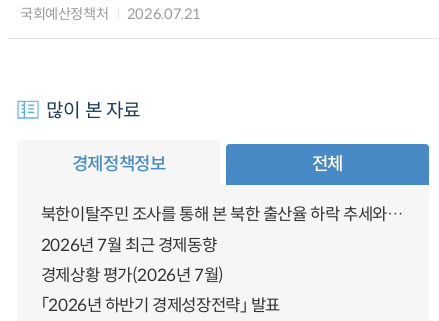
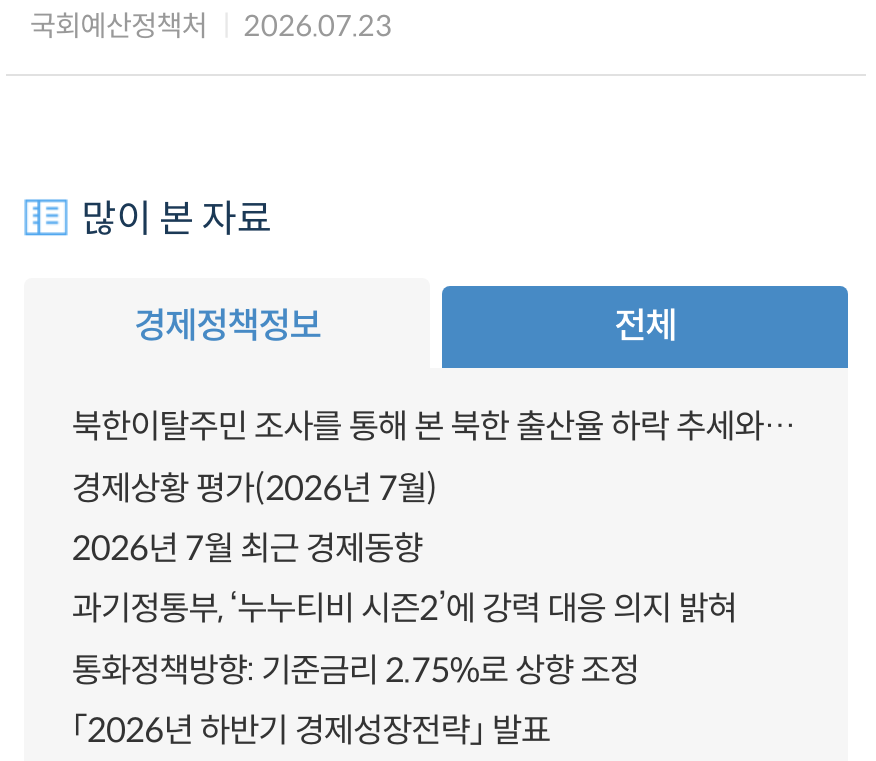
[20,5,201,23] 국회예산정책처 2026.07.21 -> [30,9,392,45] 국회예산정책처 2026.07.23
none -> [72,589,737,691] 과기정통부, ‘누누티비 시즌2’에 강력 대응 의지 밝혀 | 통화정책방향: 기준금리 2.75%로 상향 조정
moved [41,265,224,286] -> [72,467,437,509]: 경제상황 평가(2026년 7월)

